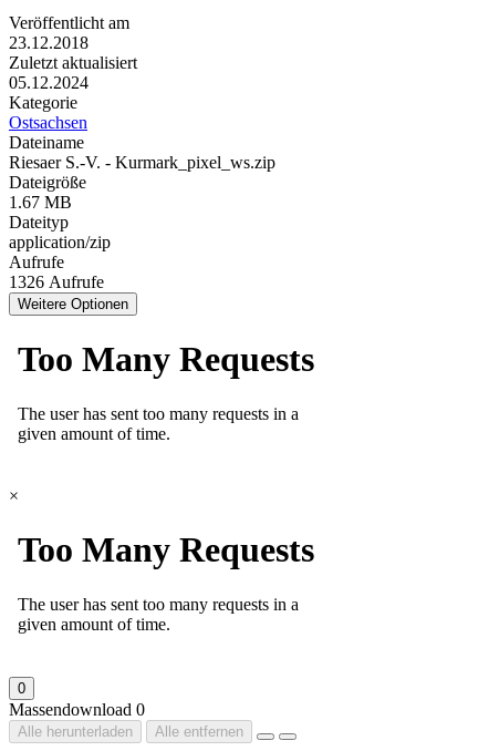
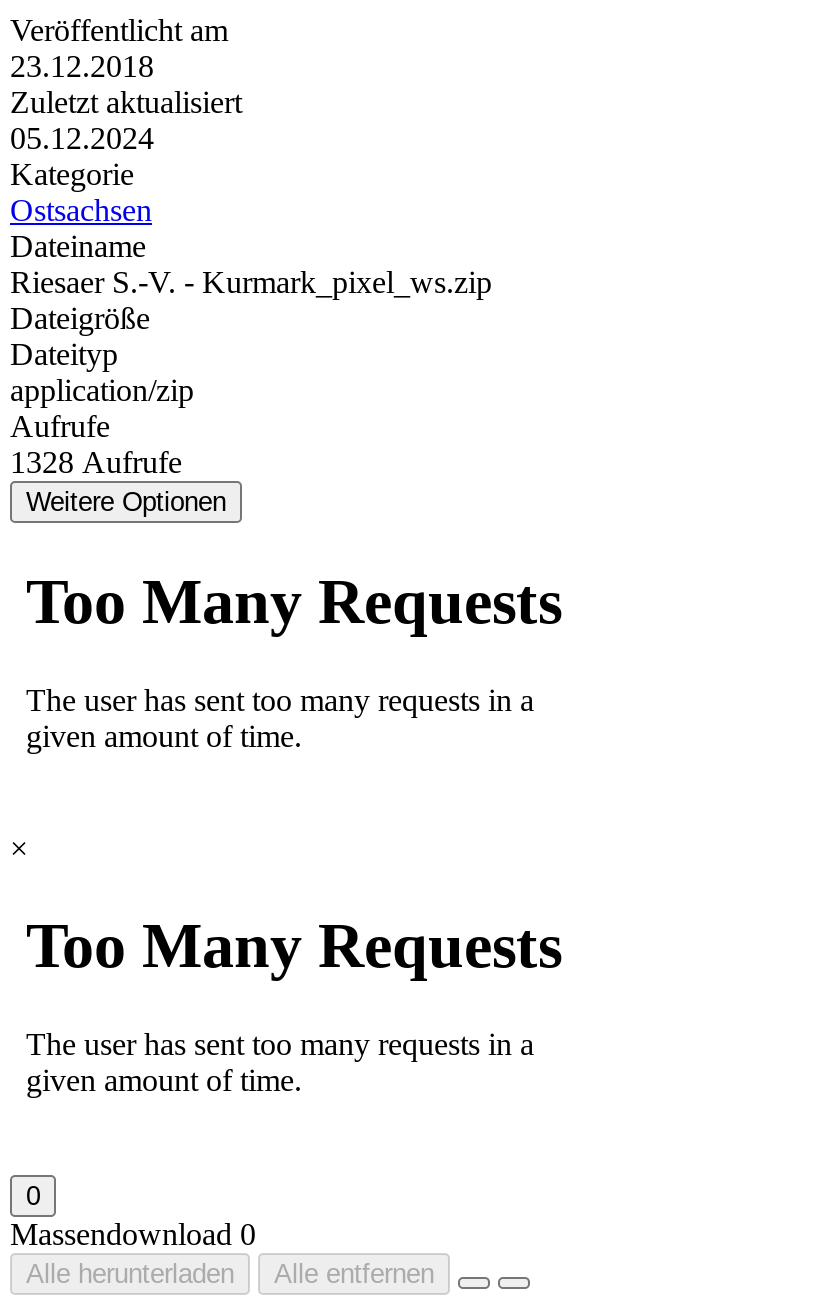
[9,193,72,212] 1.67 MB -> none
[9,273,104,292] 1326 Aufrufe -> [10,445,182,479] 1328 Aufrufe

